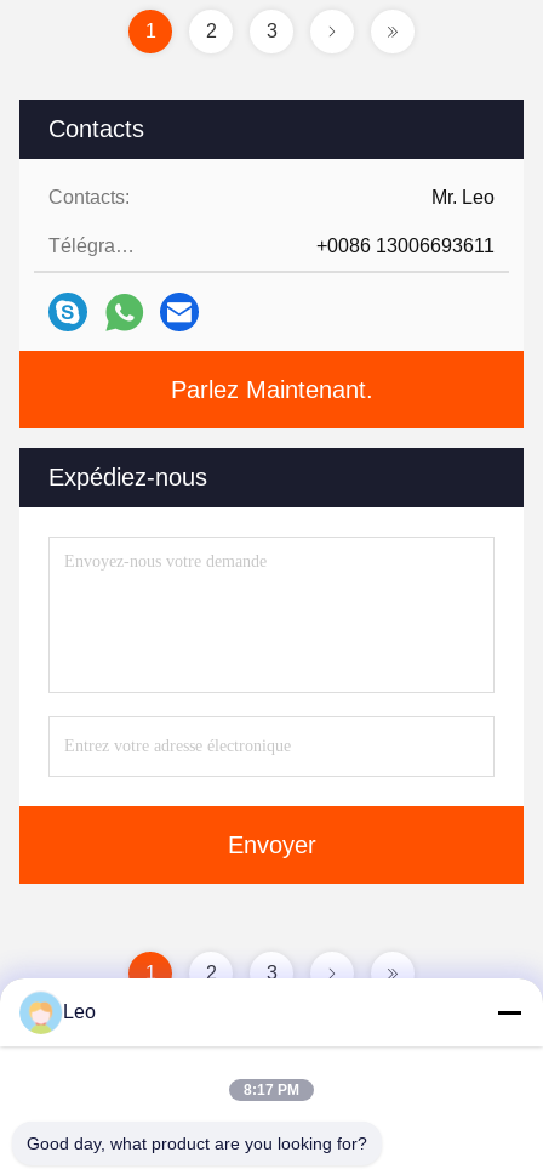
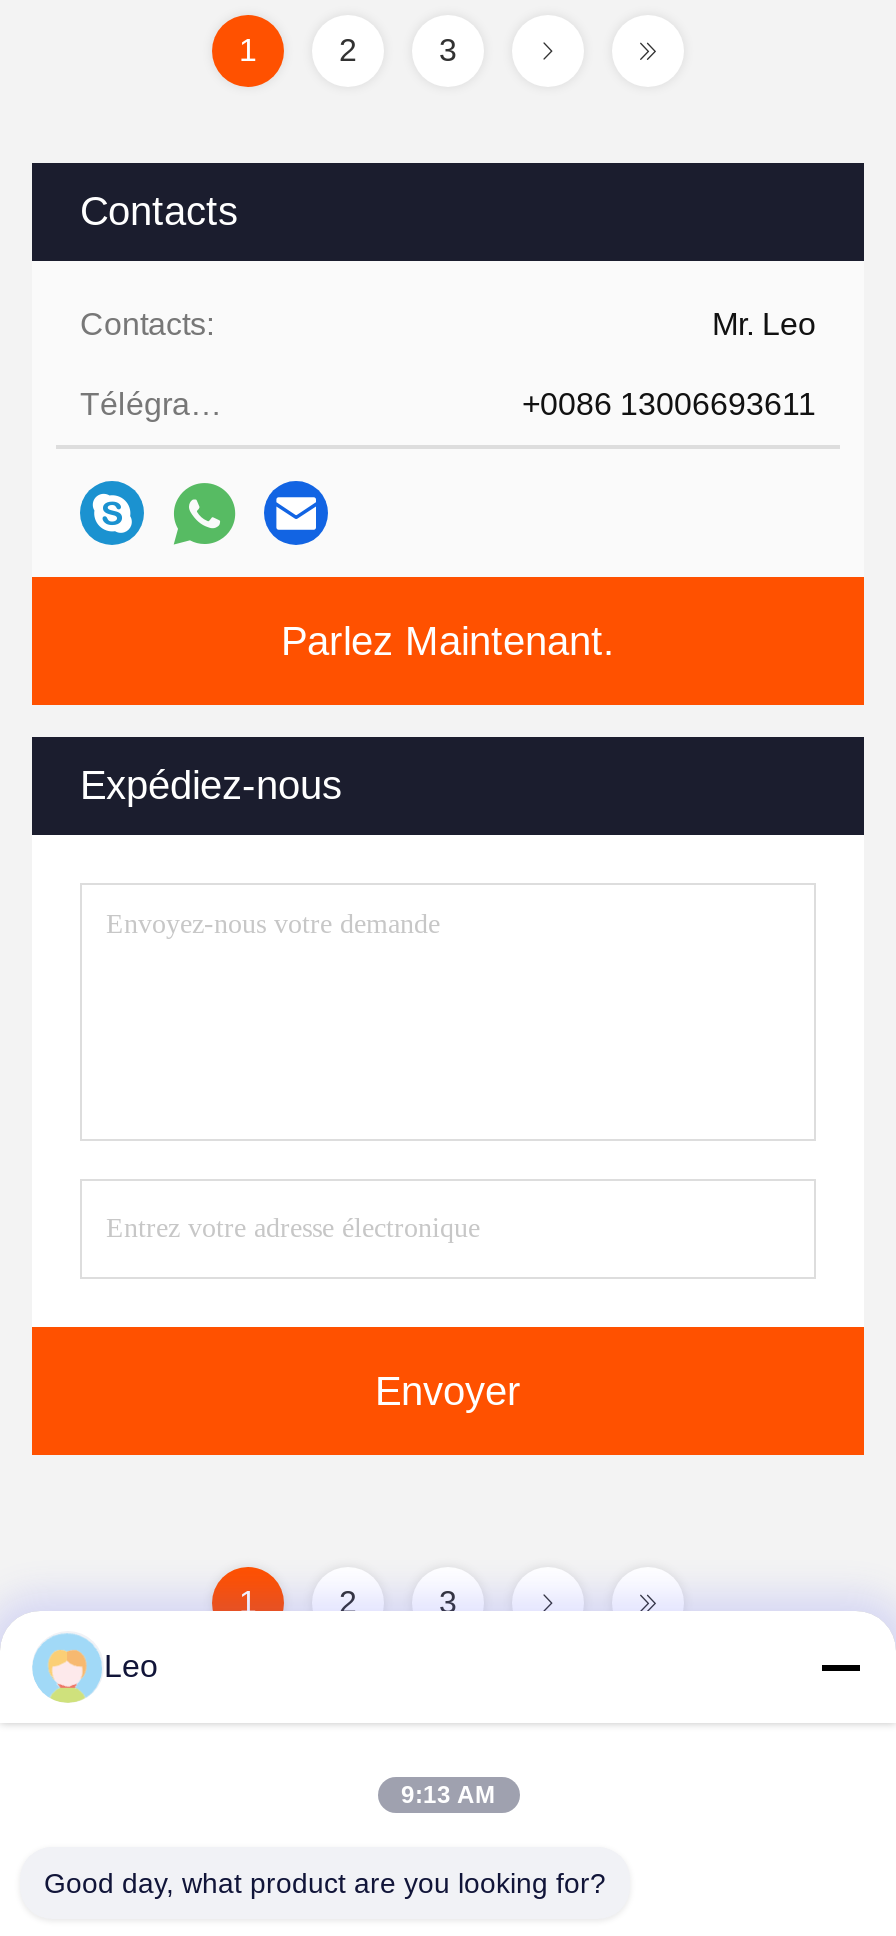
[244,1082,299,1099] 8:17 PM -> [401,1781,495,1809] 9:13 AM

